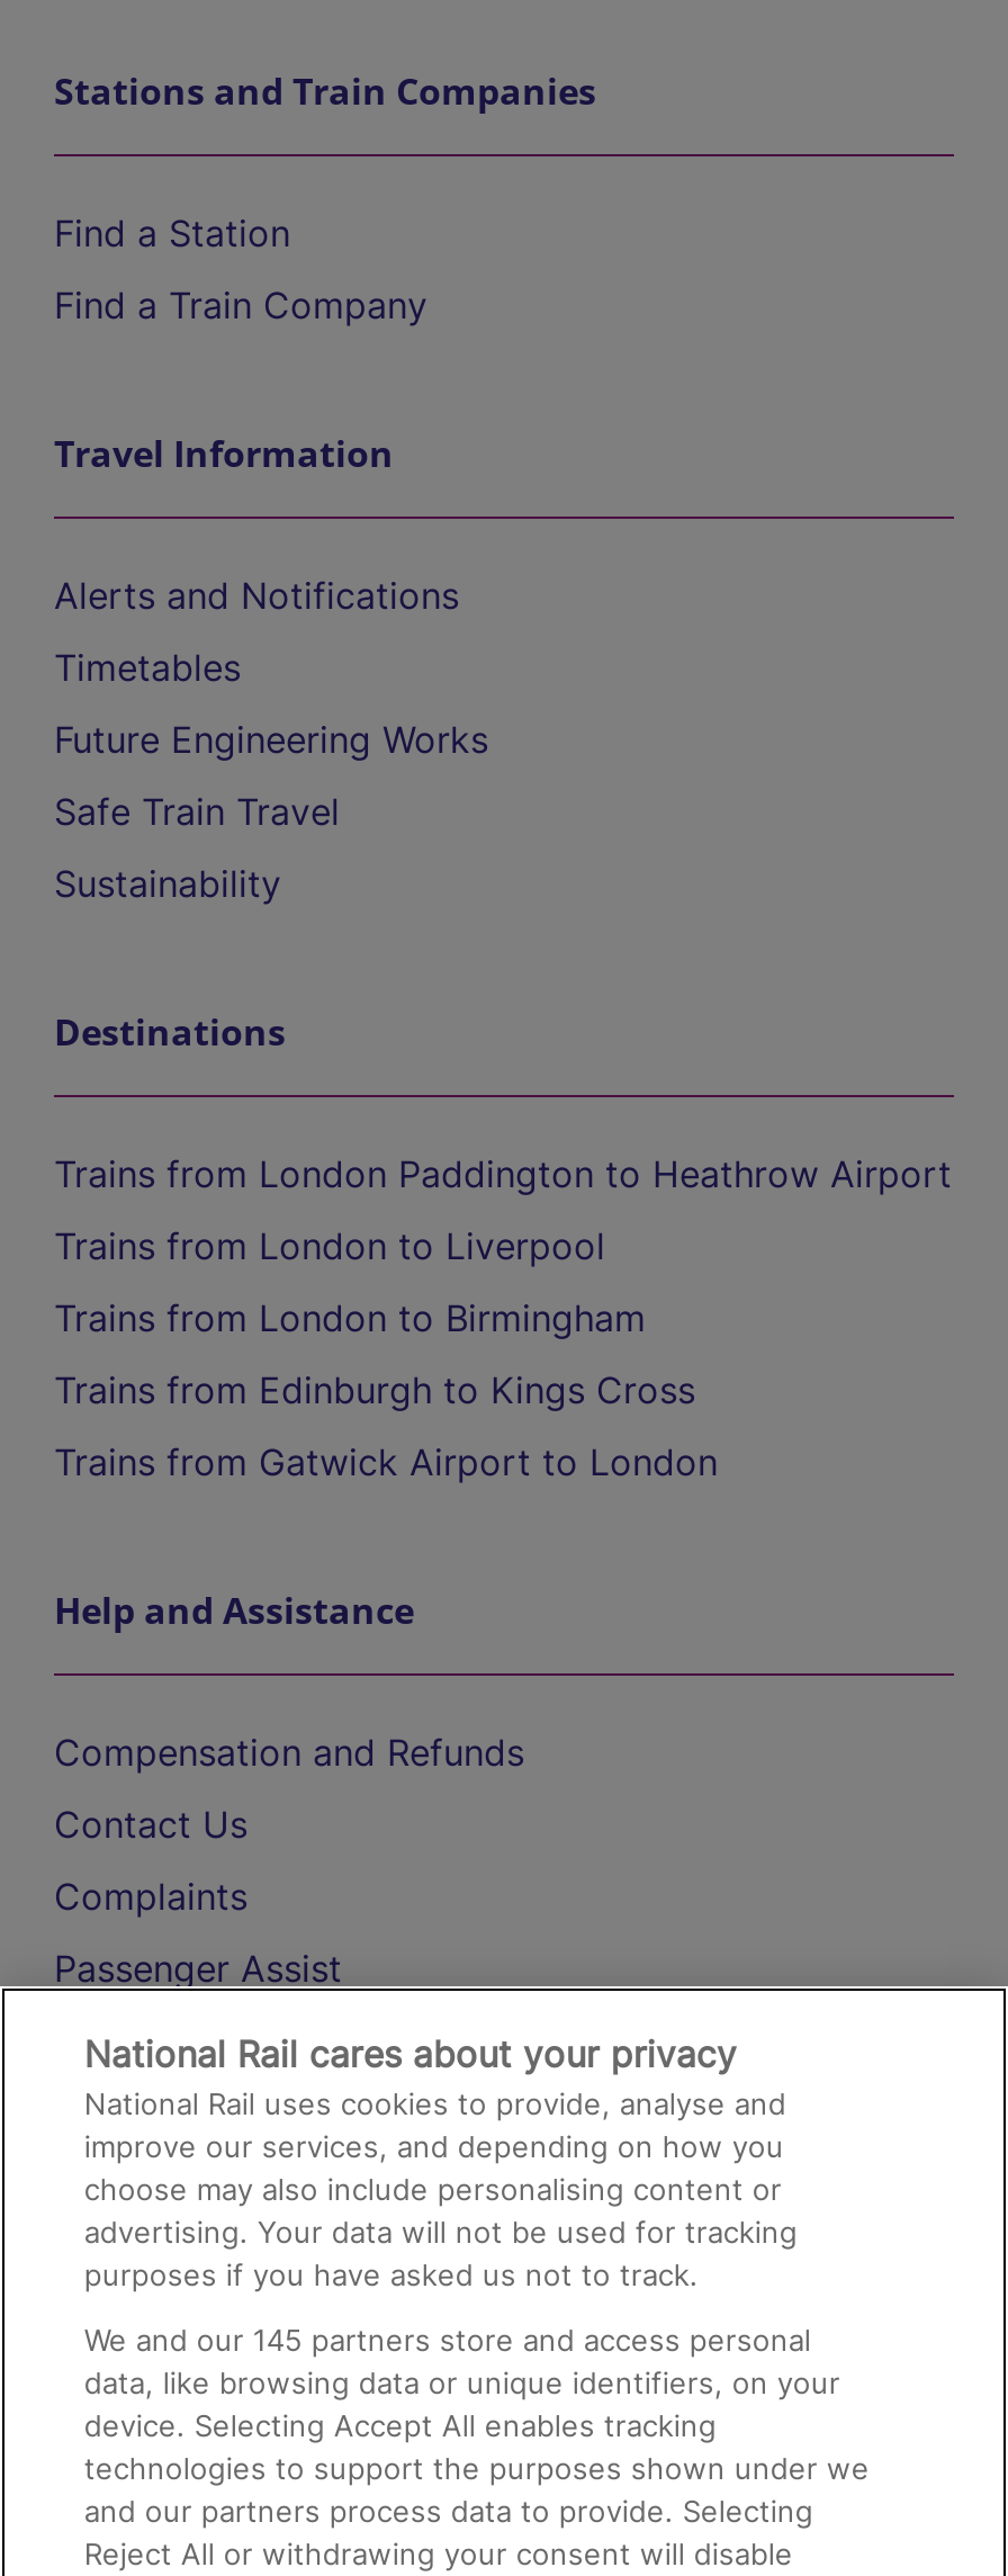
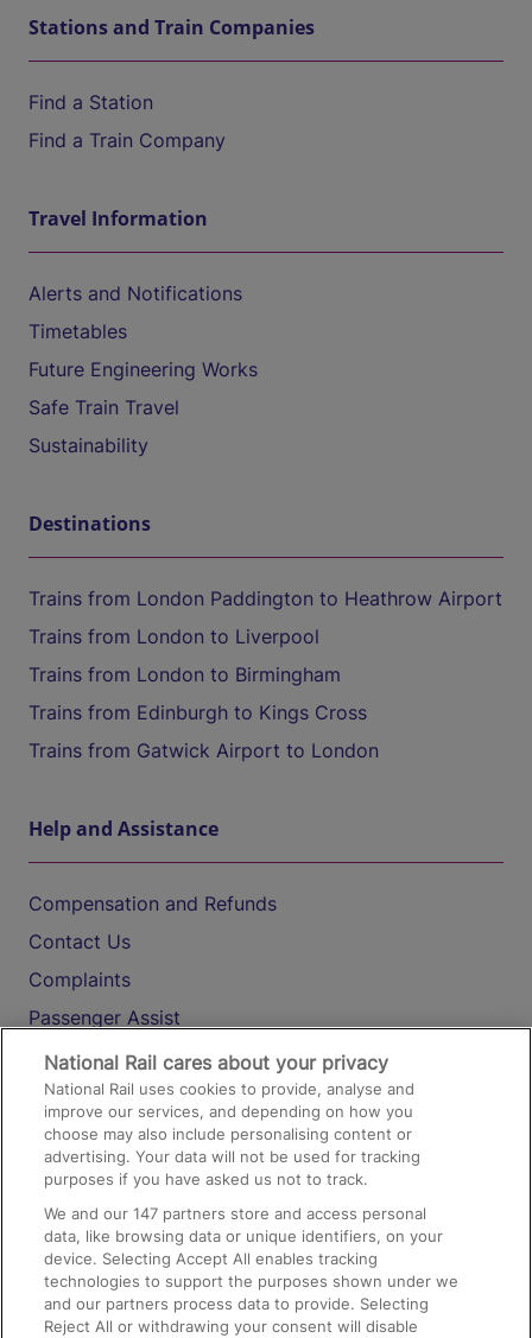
[84,2322,811,2358] We and our 145 partners store and access personal -> [44,1204,427,1223] We and our 147 partners store and access personal

